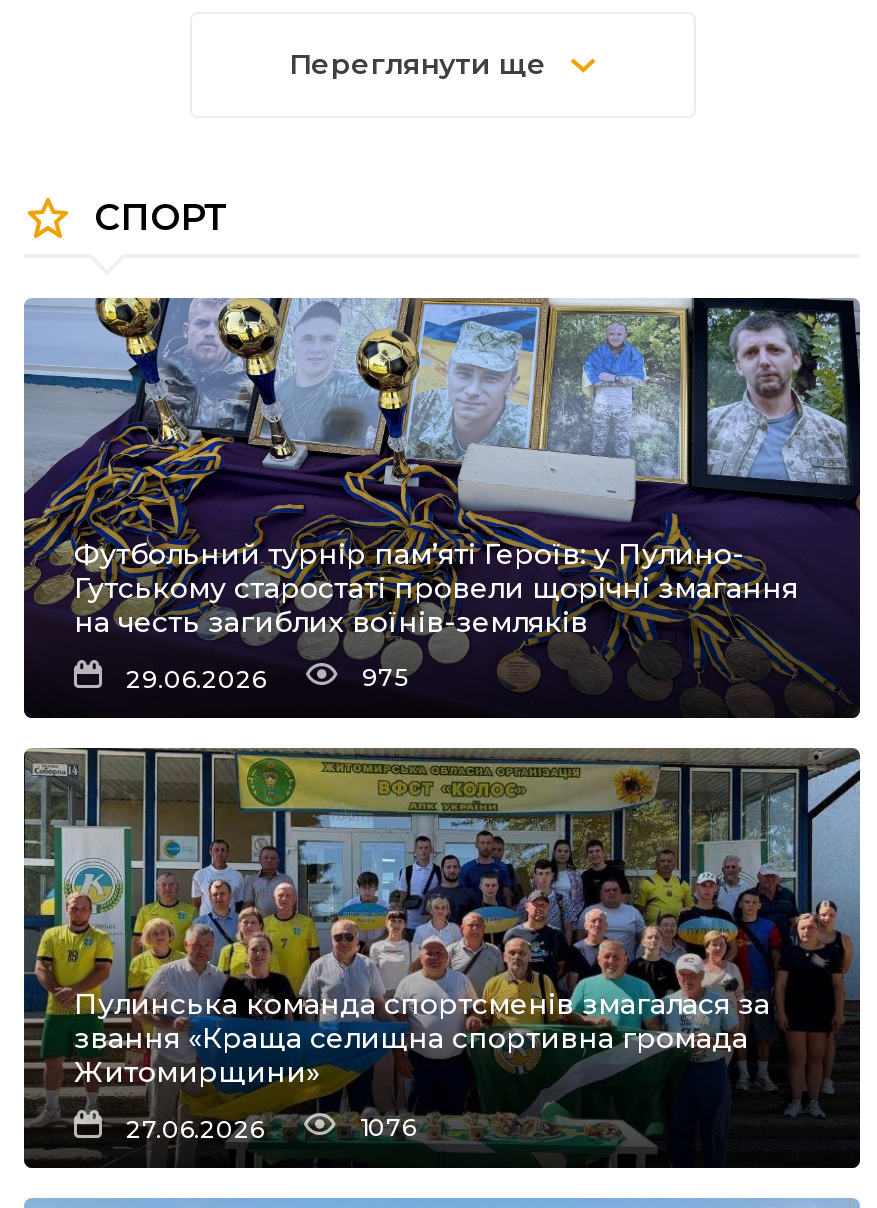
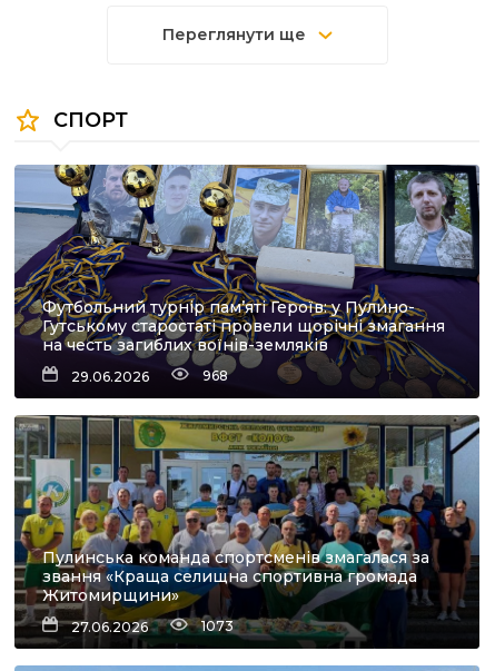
[362,662,408,692] 975 -> [202,367,228,384] 968
[360,1112,416,1142] 1076 -> [201,618,234,634] 1073

